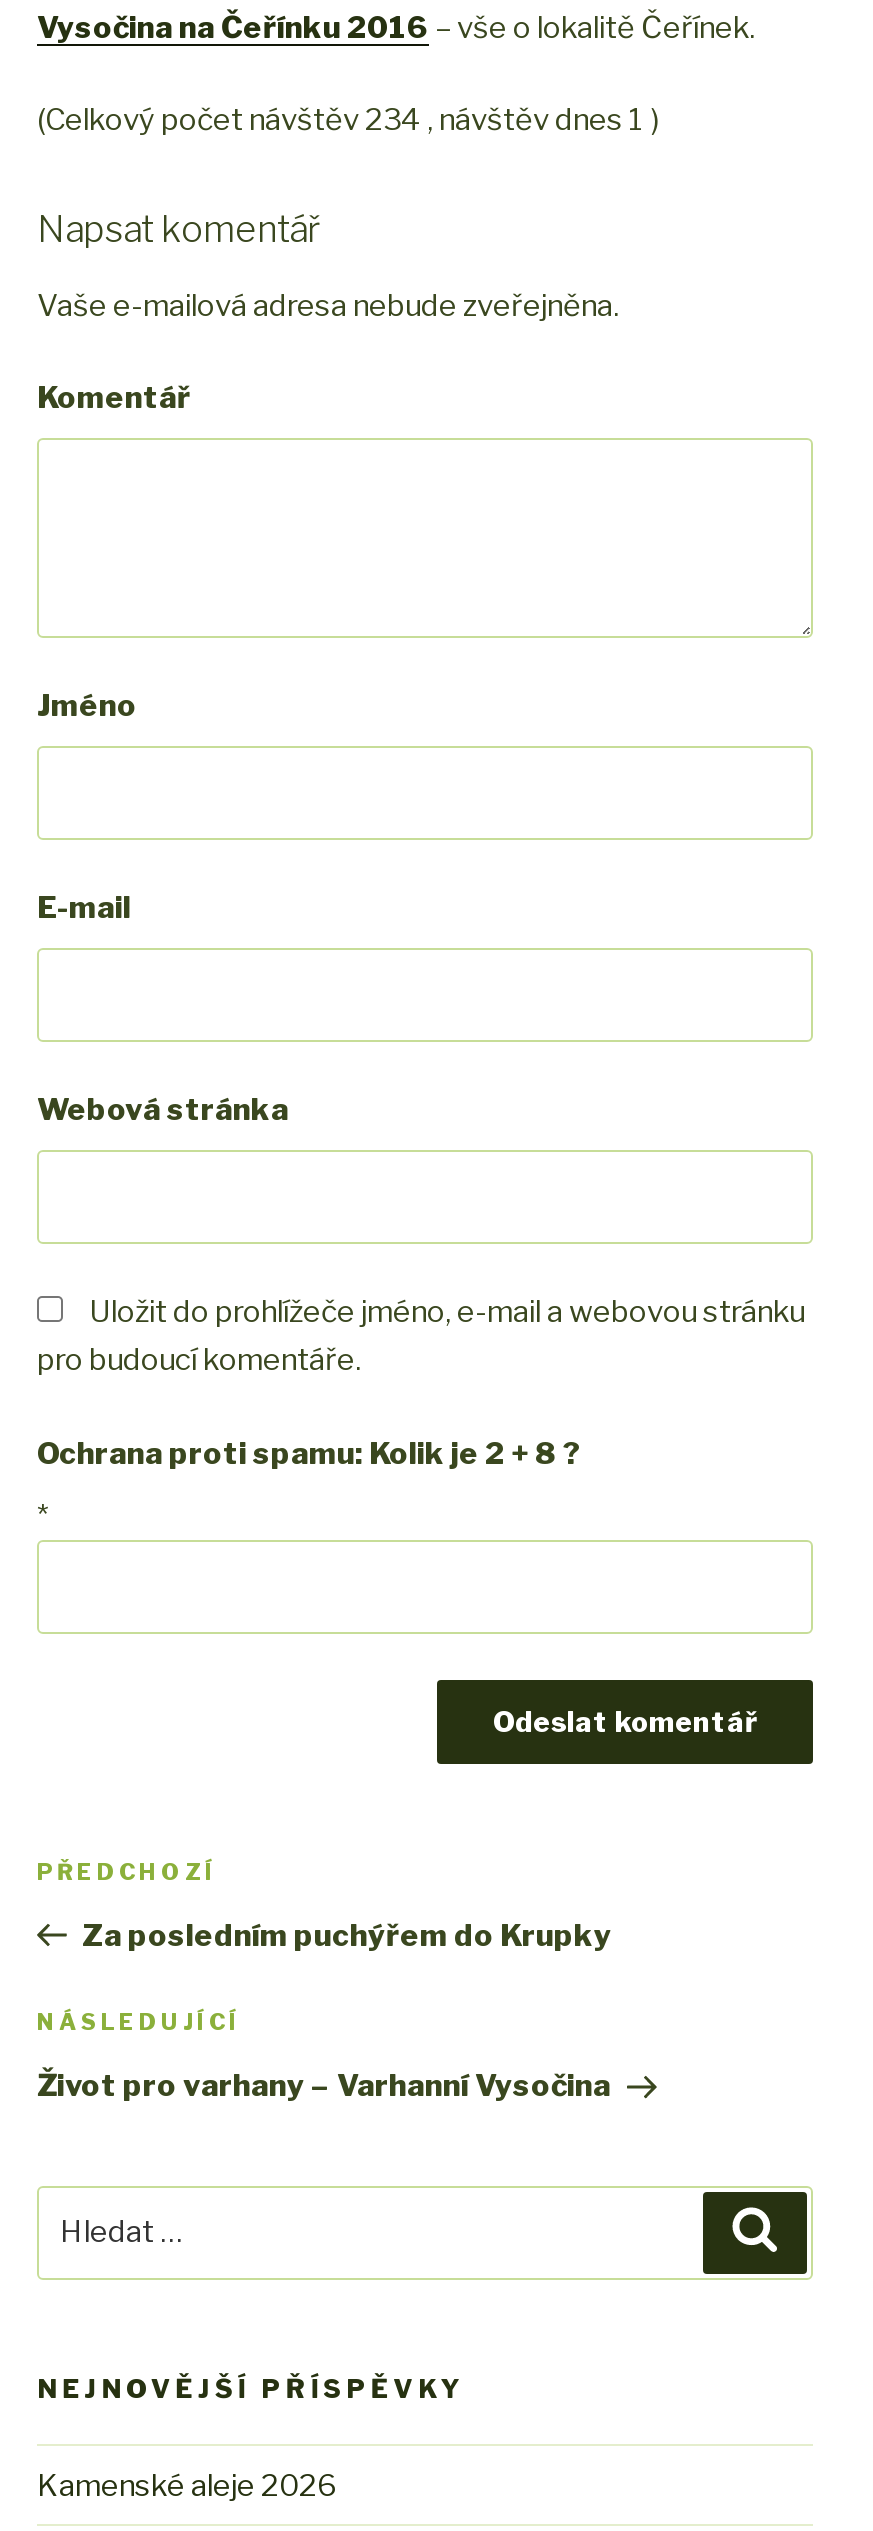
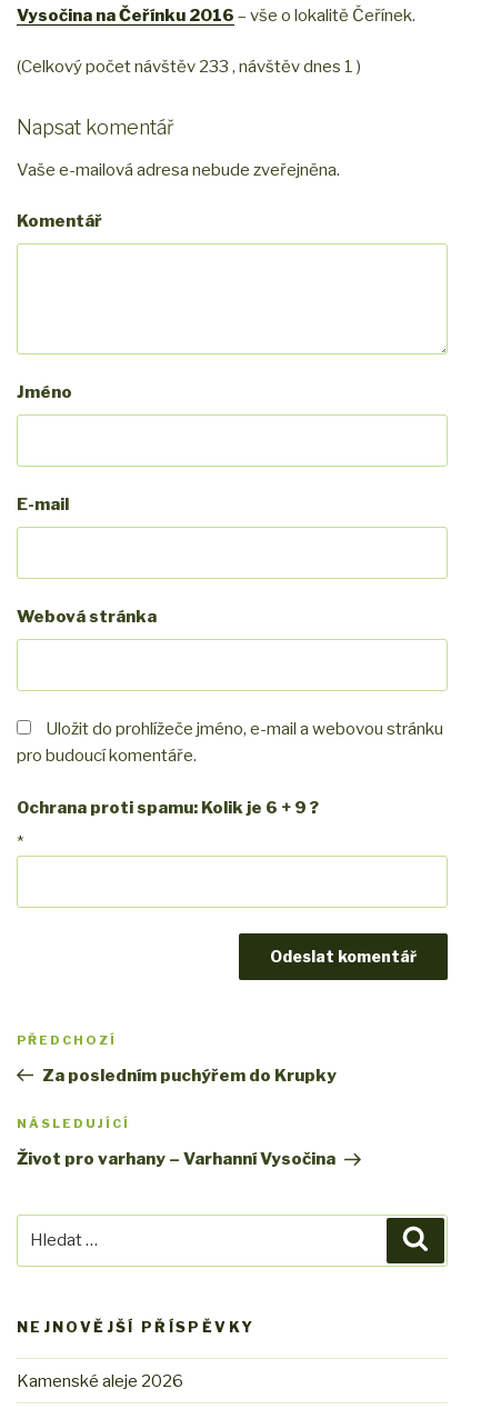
[37,103,659,139] (Celkový počet návštěv 234 , návštěv dnes 1 ) -> [17,57,361,77] (Celkový počet návštěv 233 , návštěv dnes 1 )
[37,1436,579,1472] Ochrana proti spamu: Kolik je 2 + 8 ? -> [17,798,319,818] Ochrana proti spamu: Kolik je 6 + 9 ?

